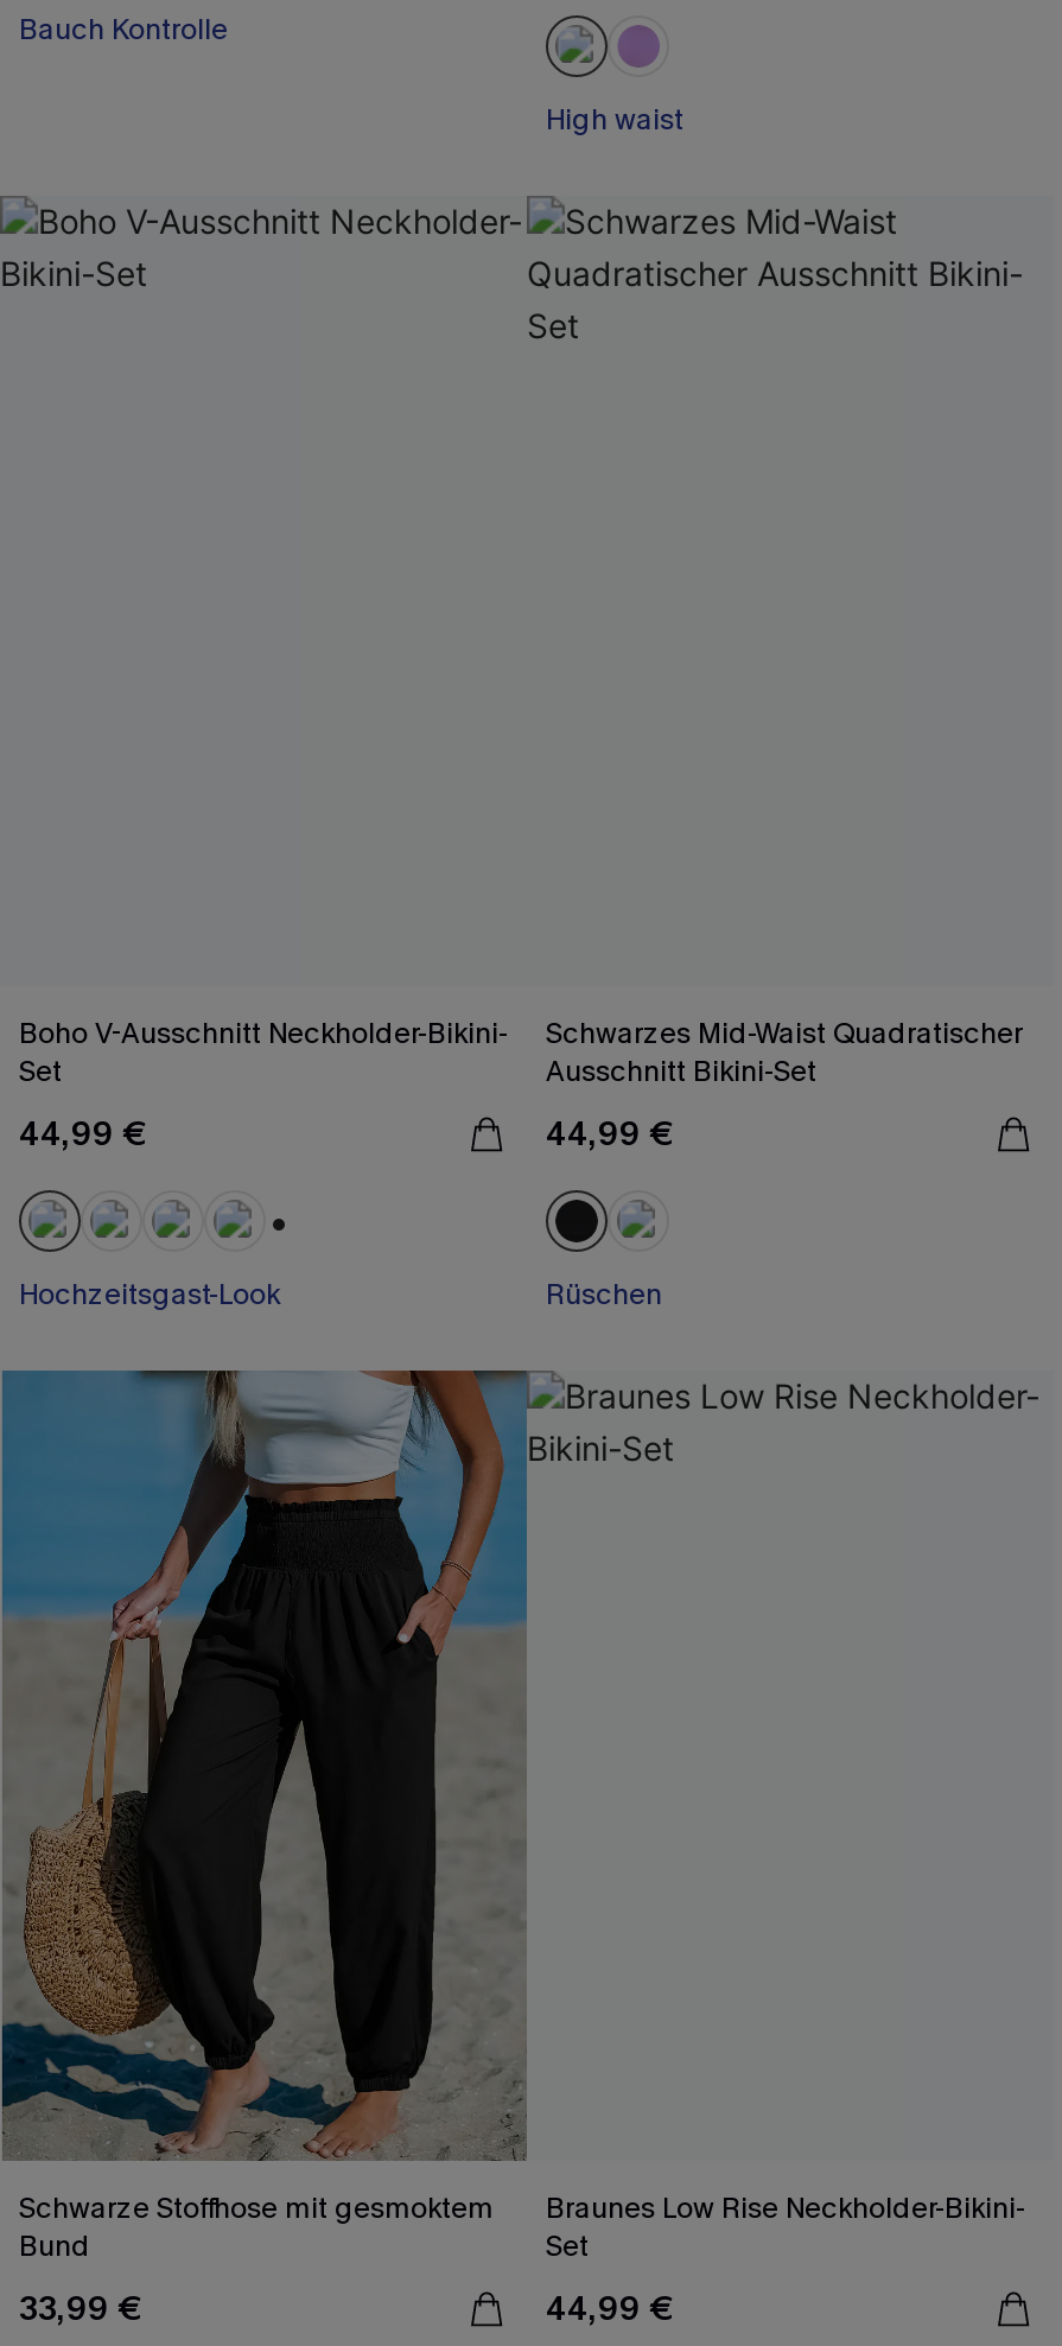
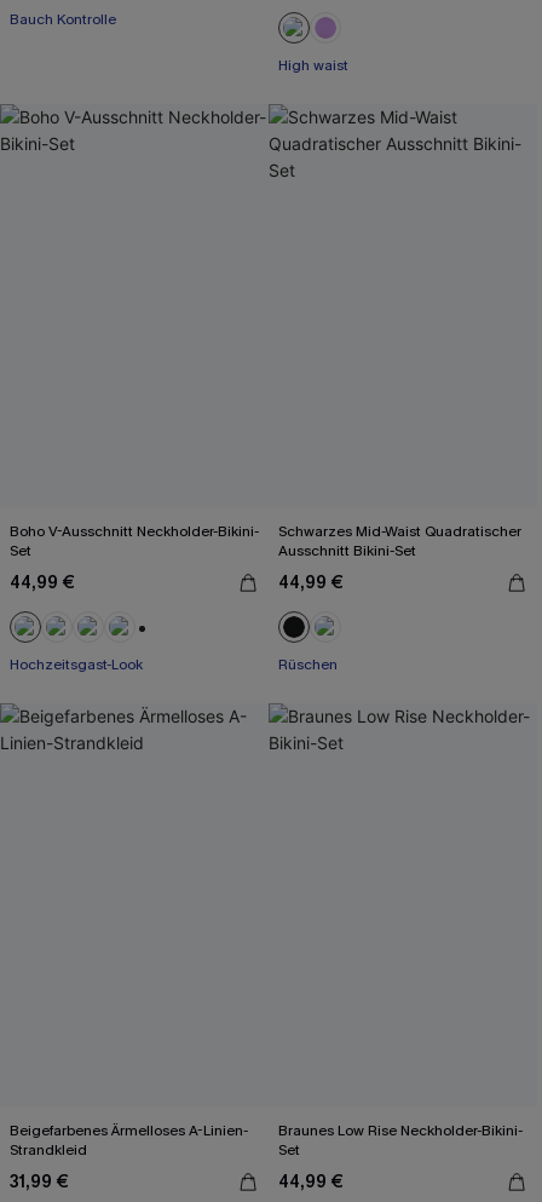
[7,1368,529,2163] [image] -> none
[19,2189,494,2331] Schwarze Stoffhose mit gesmoktem | Bund | 33,99 € -> [10,1121,248,1193] Beigefarbenes Ärmelloses A-Linien- | Strandkleid | 31,99 €

